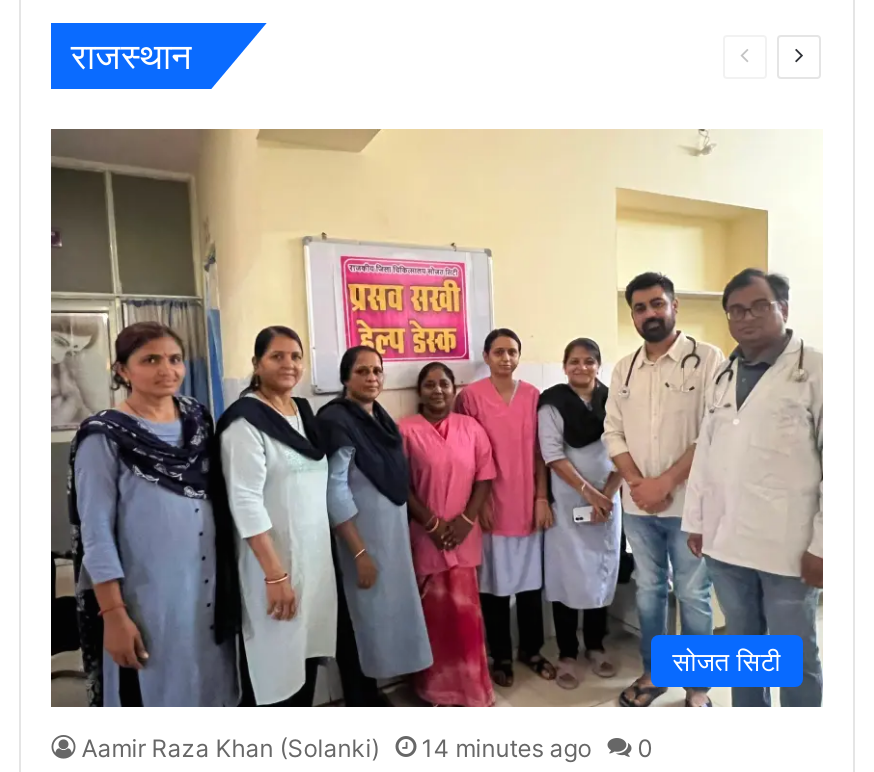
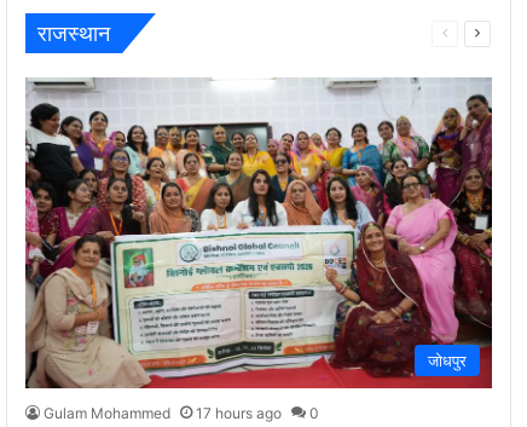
[49,127,825,709] [image] | सोजत सिटी -> [24,77,493,390] [image] | जोधपुर
[82,733,592,763] Aamir Raza Khan (Solanki) | 14 minutes ago -> [44,404,282,422] Gulam Mohammed | 17 hours ago

